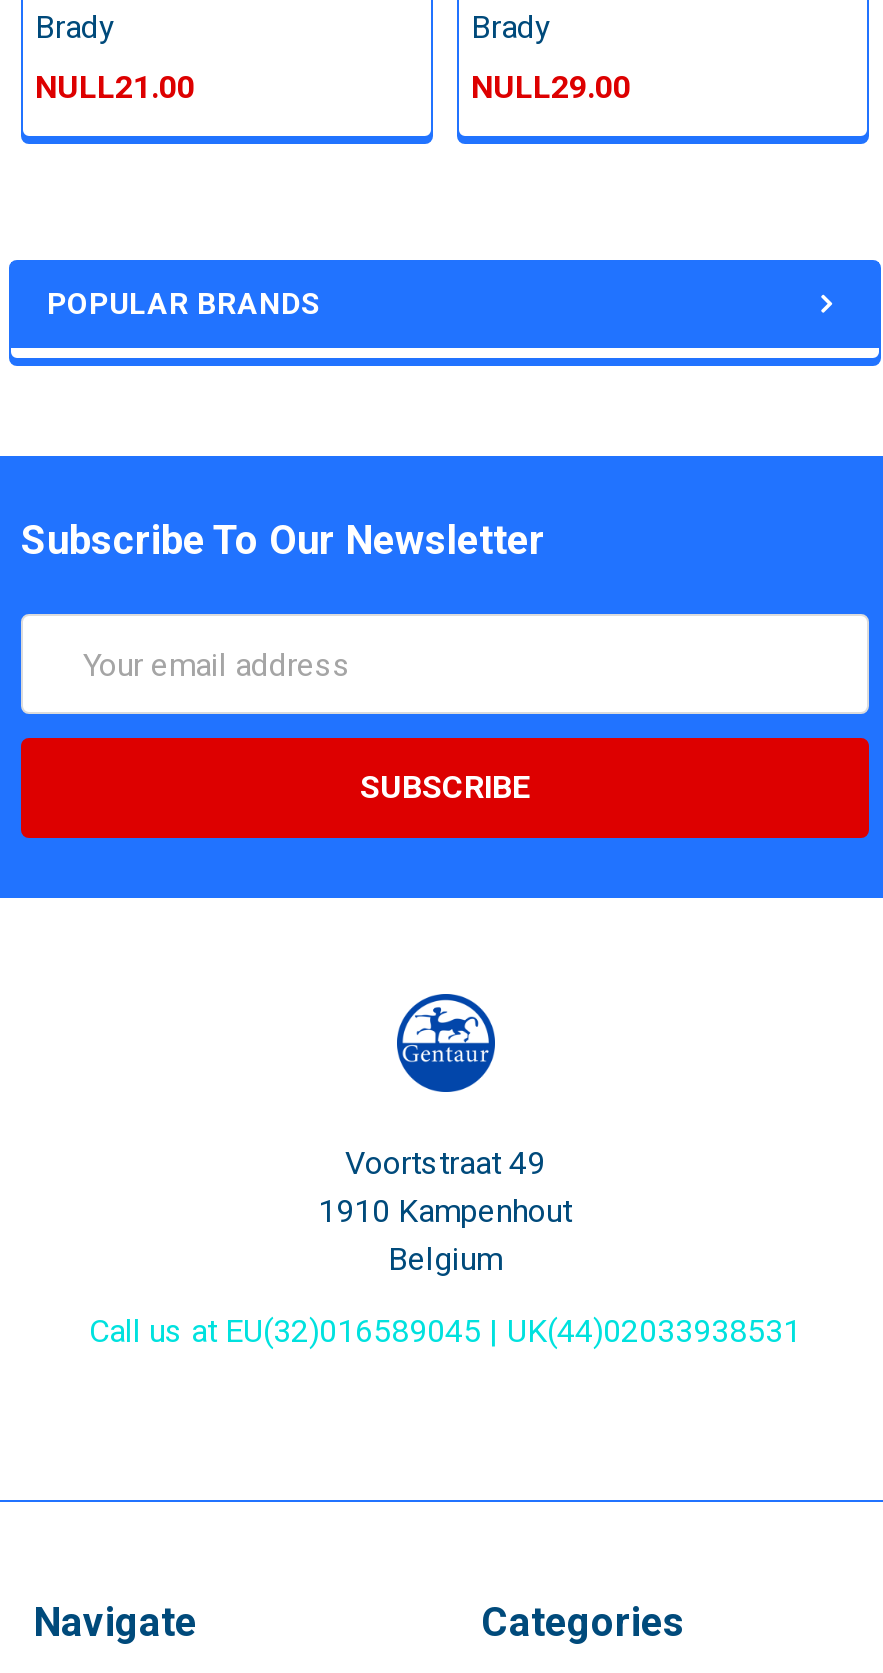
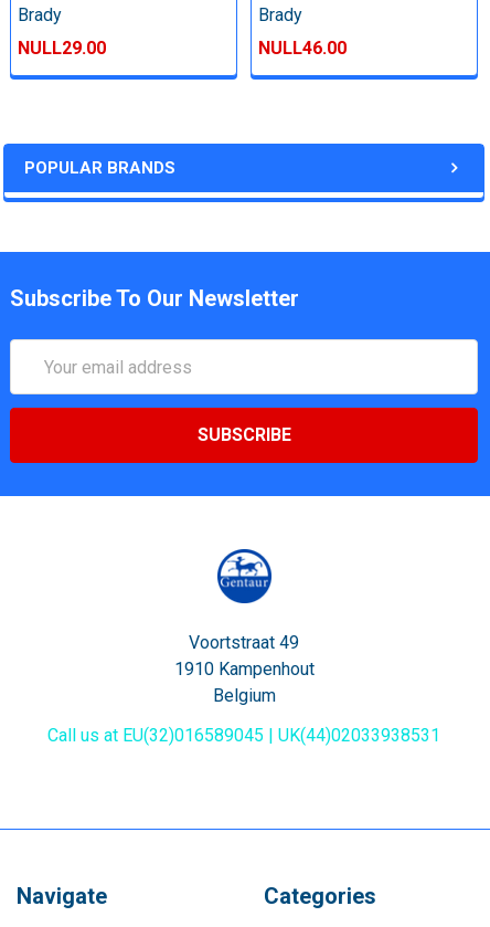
[35,69,195,107] NULL21.00 -> [18,38,106,59] NULL29.00
[471,69,631,107] NULL29.00 -> [258,38,347,59] NULL46.00

